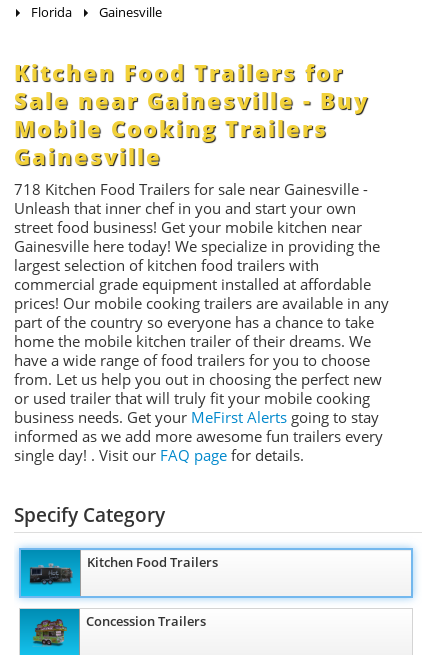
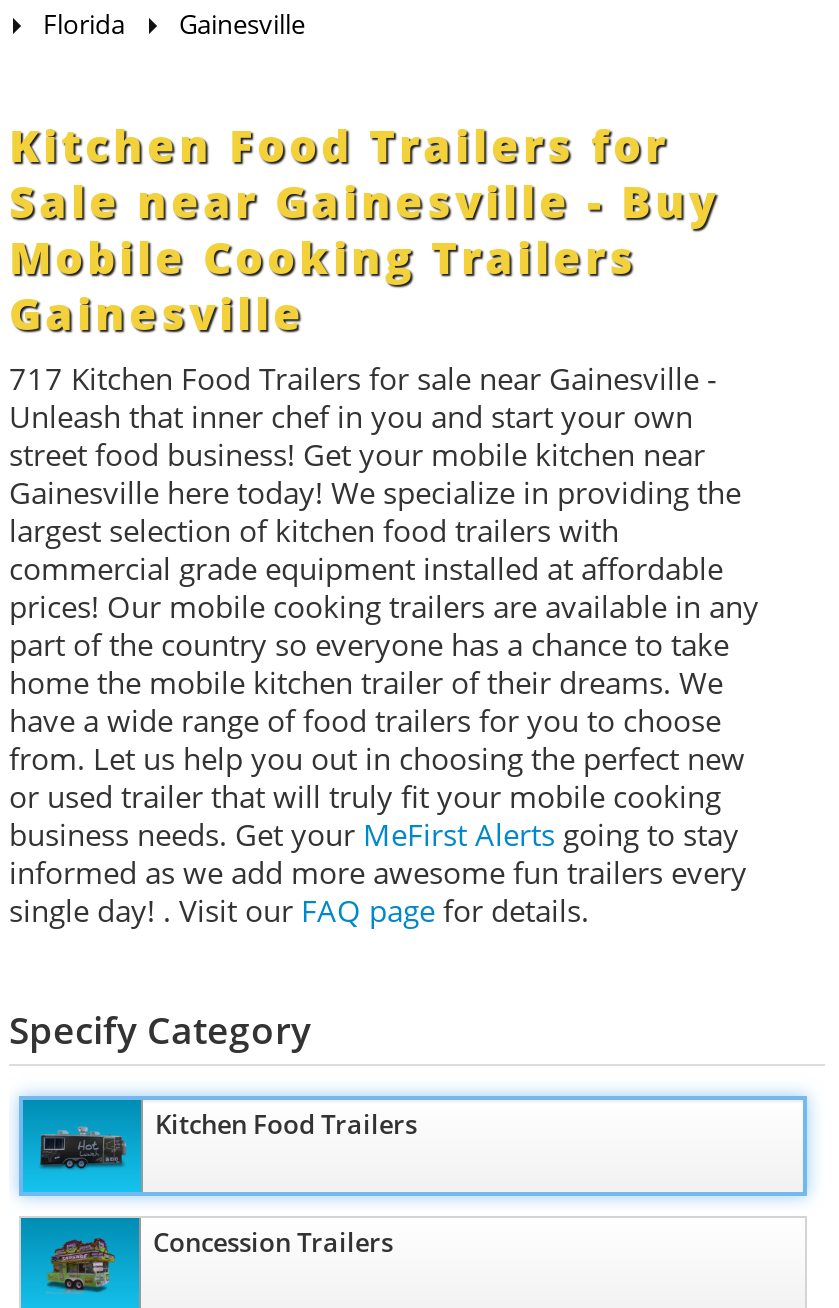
[14,179,368,199] 718 Kitchen Food Trailers for sale near Gainesville - -> [9,358,717,398] 717 Kitchen Food Trailers for sale near Gainesville -

